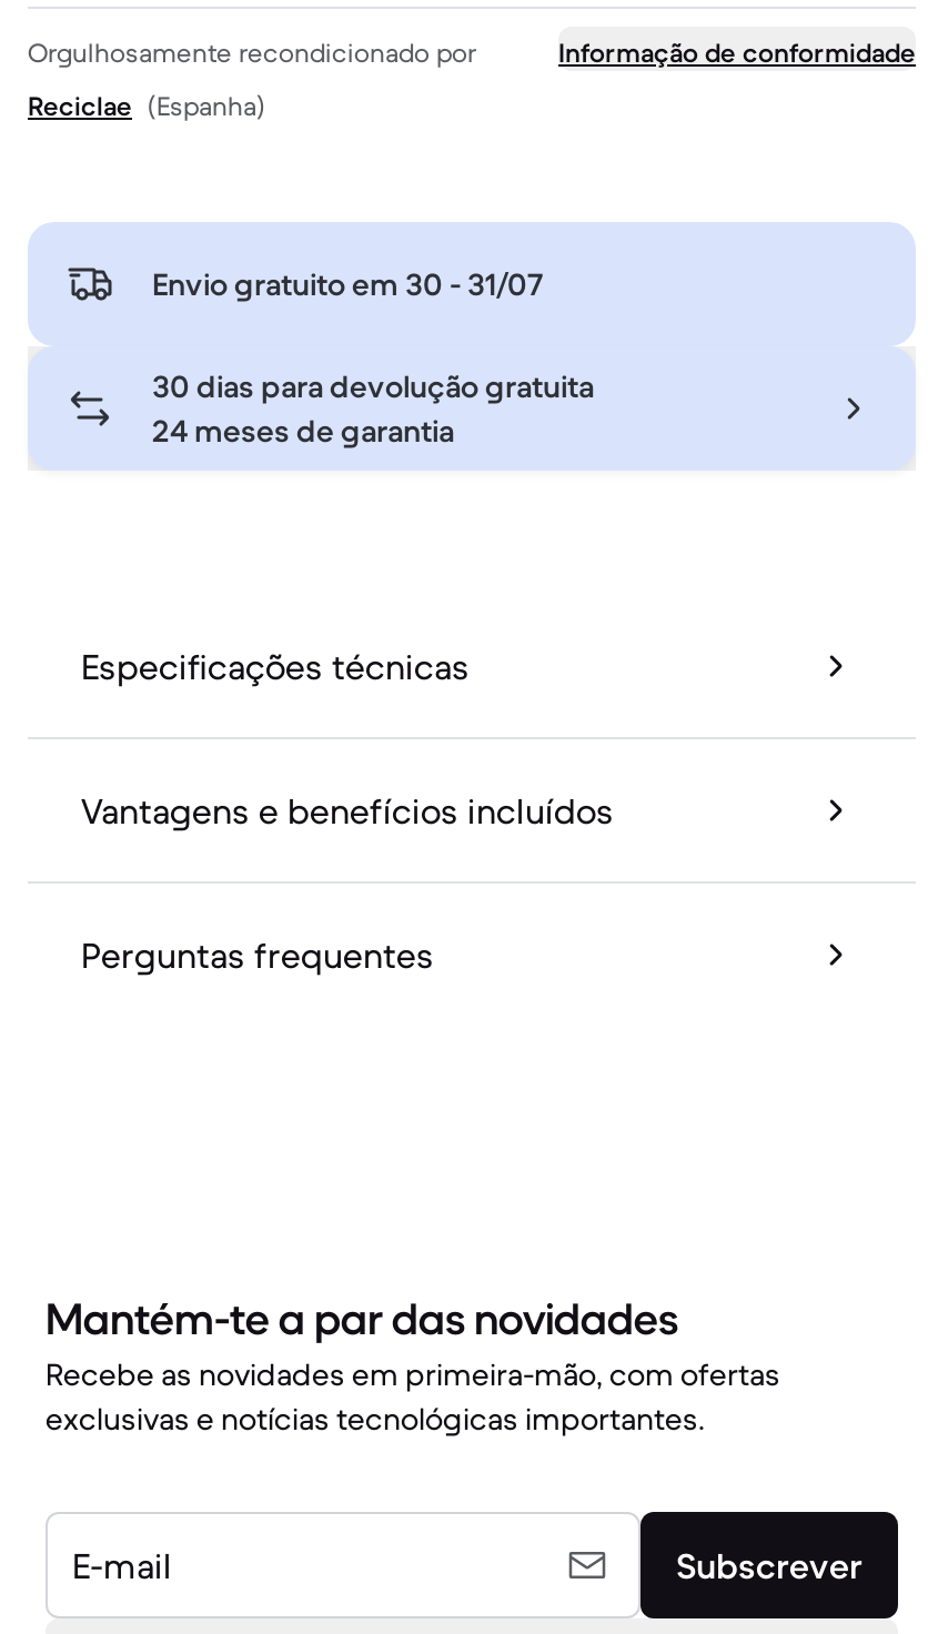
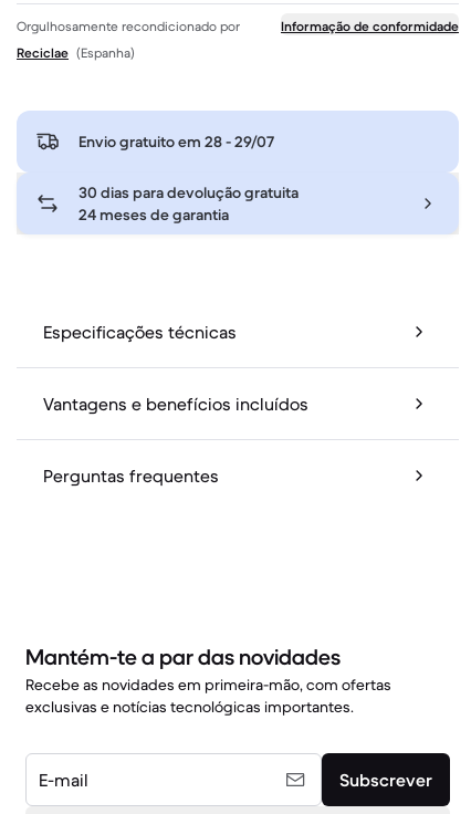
[152,265,543,305] Envio gratuito em 30 - 31/07 -> [78,132,274,152] Envio gratuito em 28 - 29/07

